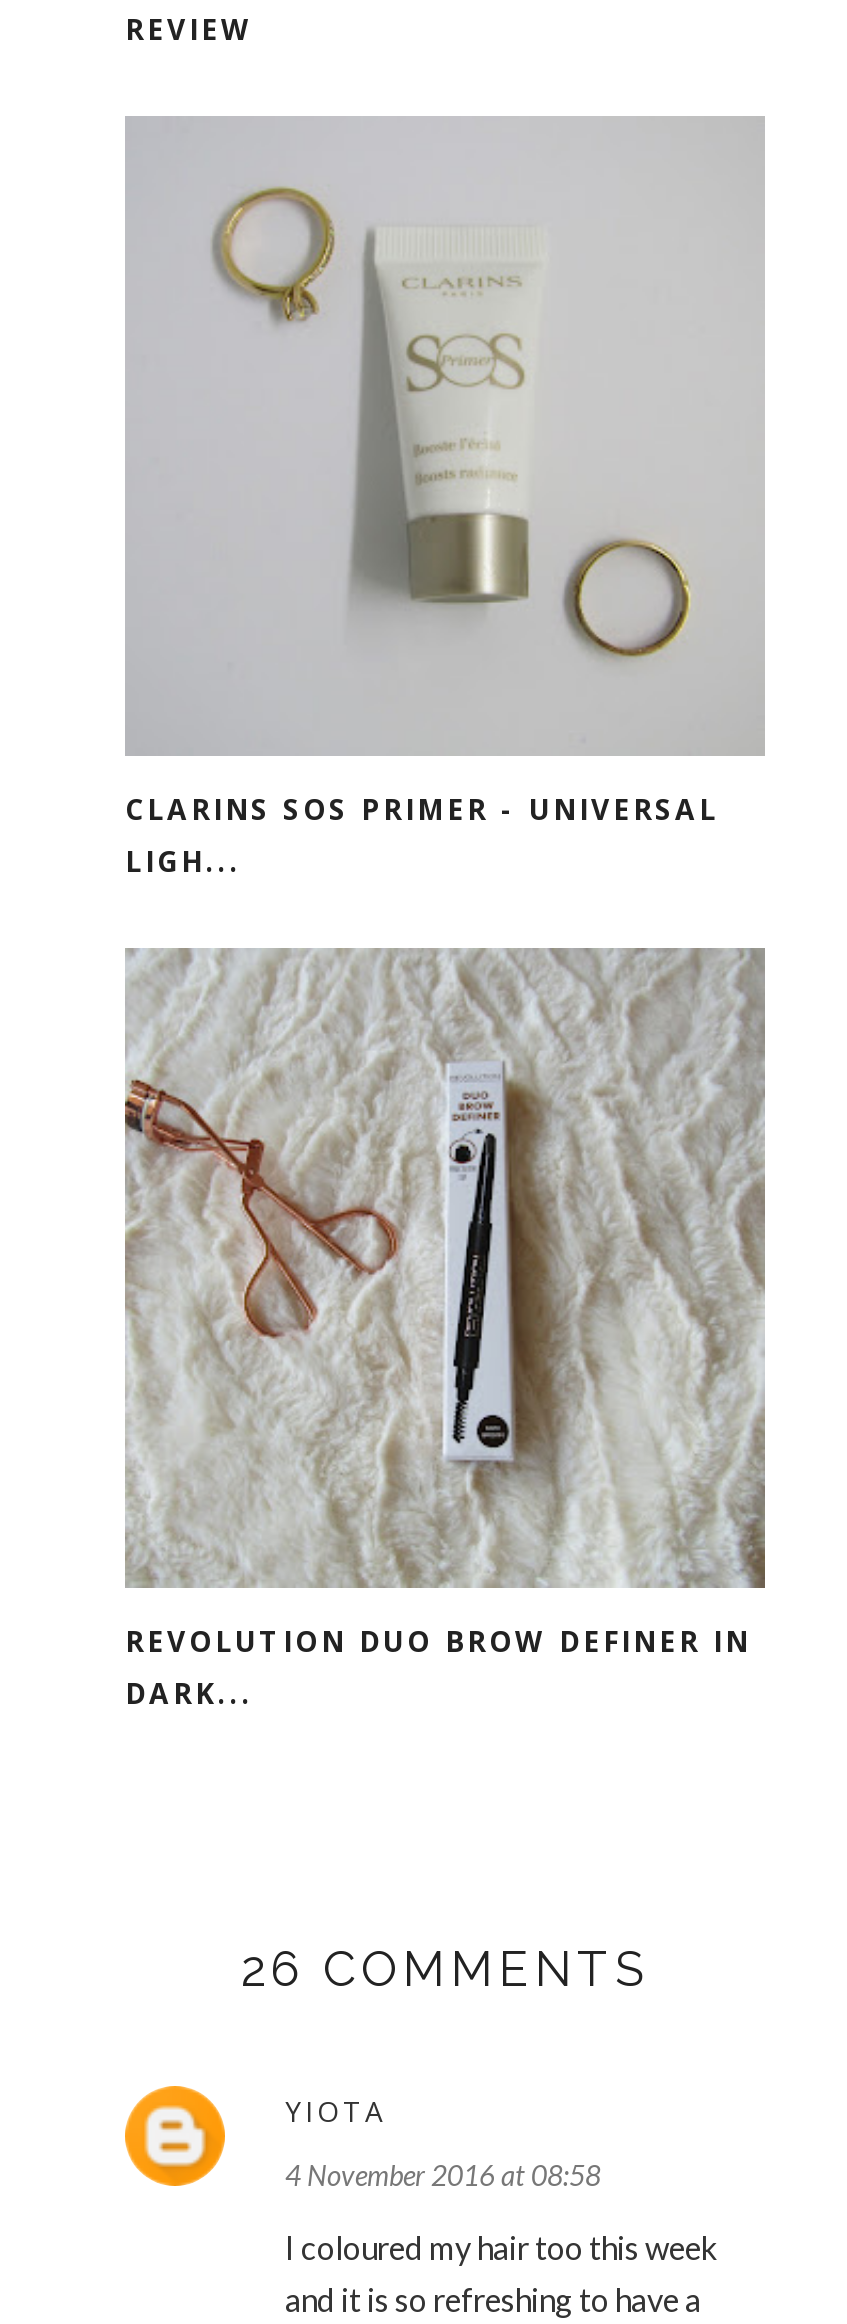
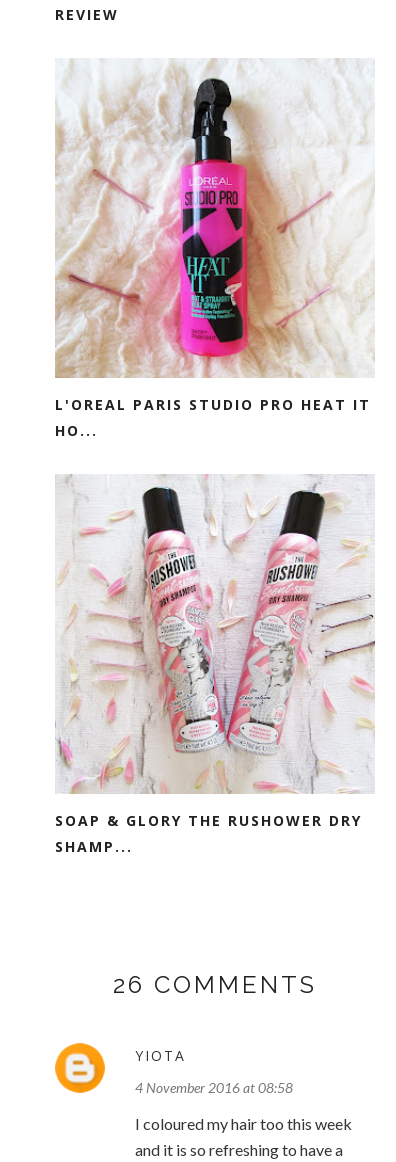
[125,116,765,879] [image] | CLARINS SOS PRIMER - UNIVERSAL | LIGH... -> [55,59,374,440] [image] | L'OREAL PARIS STUDIO PRO HEAT IT | HO...
[123,946,767,1711] [image] | REVOLUTION DUO BROW DEFINER IN | DARK... -> [55,474,375,856] [image] | SOAP & GLORY THE RUSHOWER DRY | SHAMP...

